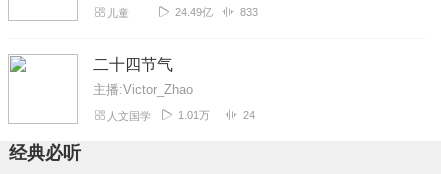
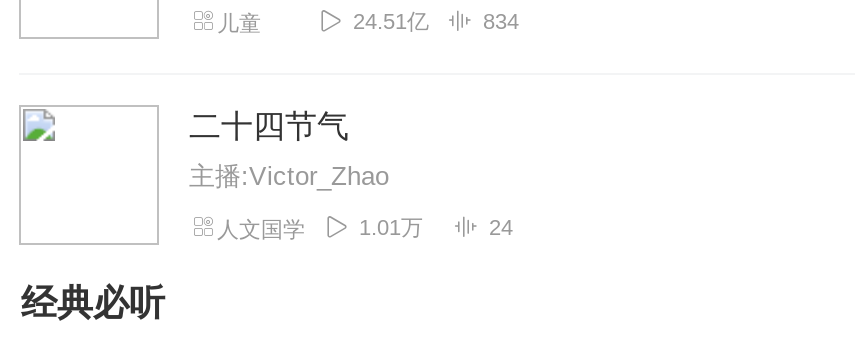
[175,6,213,18] 24.49亿 -> [353,9,429,33] 24.51亿
[240,6,258,18] 833 -> [483,9,519,33] 834

